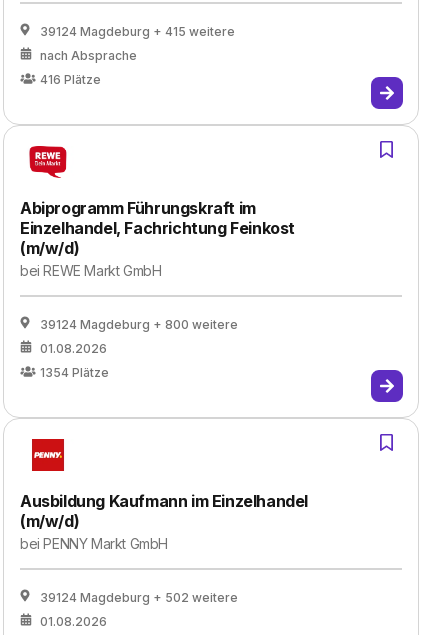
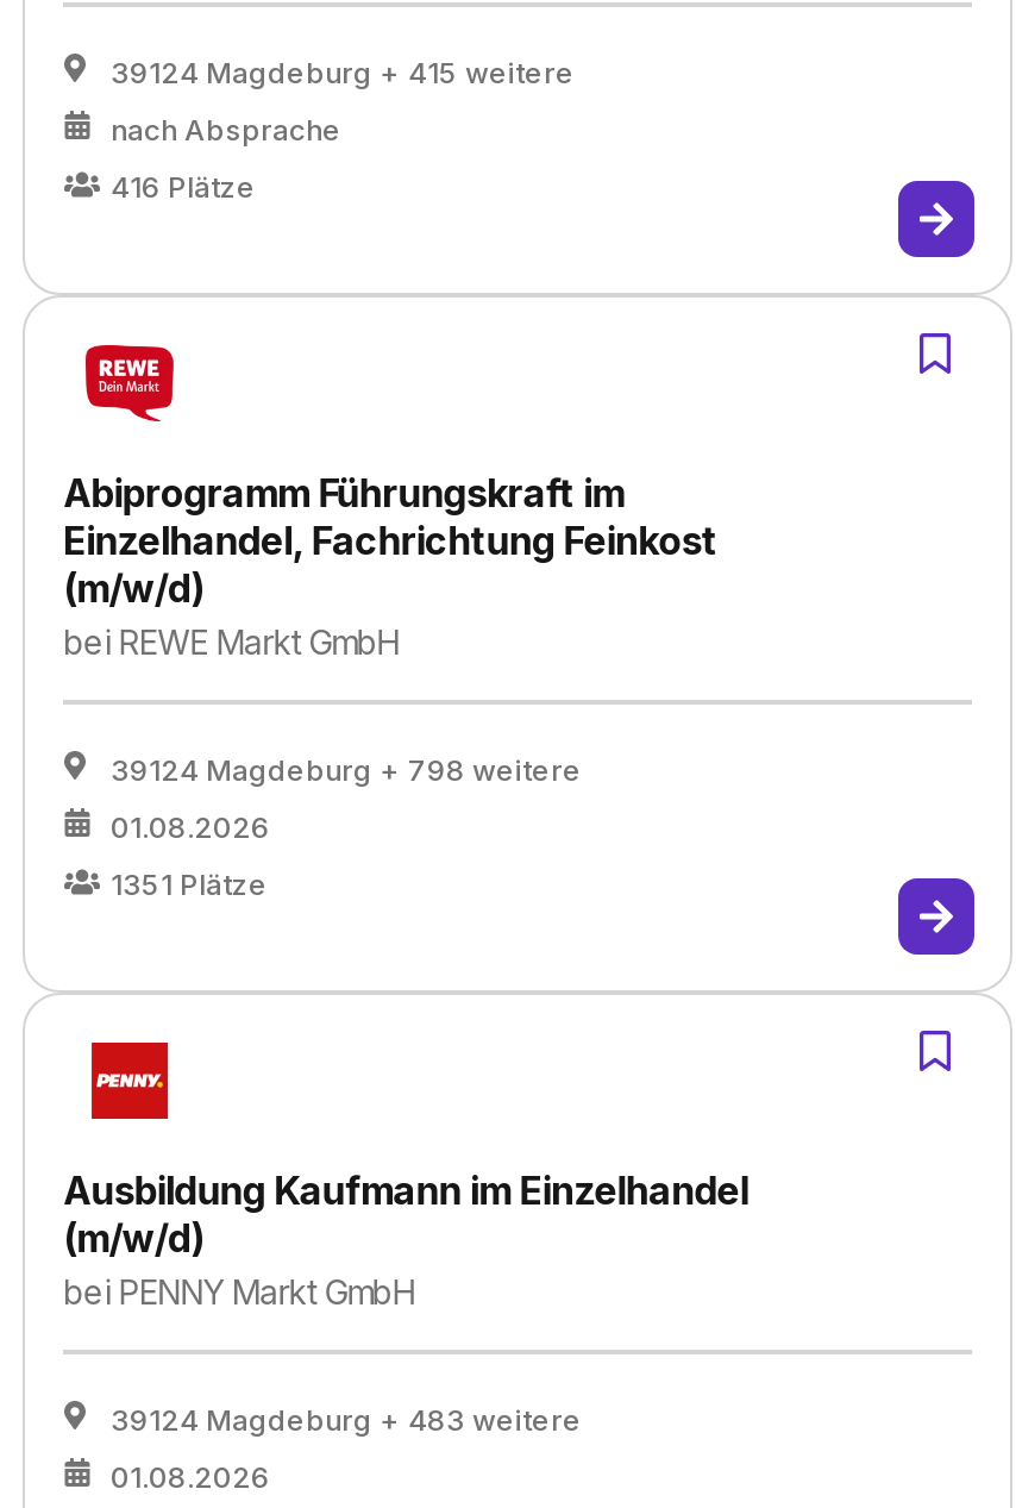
[40,317,238,332] 39124 Magdeburg + 800 weitere -> [111,752,582,788] 39124 Magdeburg + 798 weitere
[40,365,109,380] 1354 Plätze -> [111,866,268,902] 1351 Plätze
[40,590,238,605] 39124 Magdeburg + 502 weitere -> [111,1402,582,1438] 39124 Magdeburg + 483 weitere

